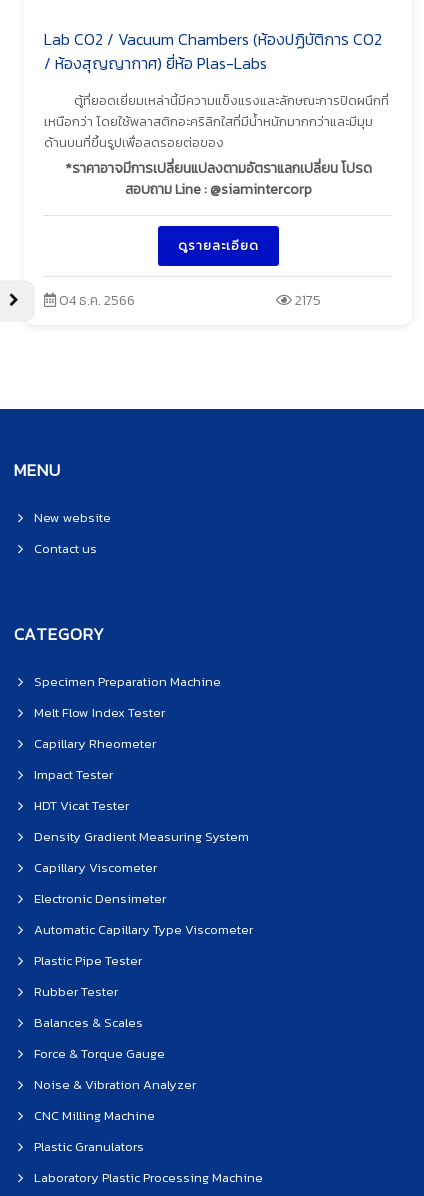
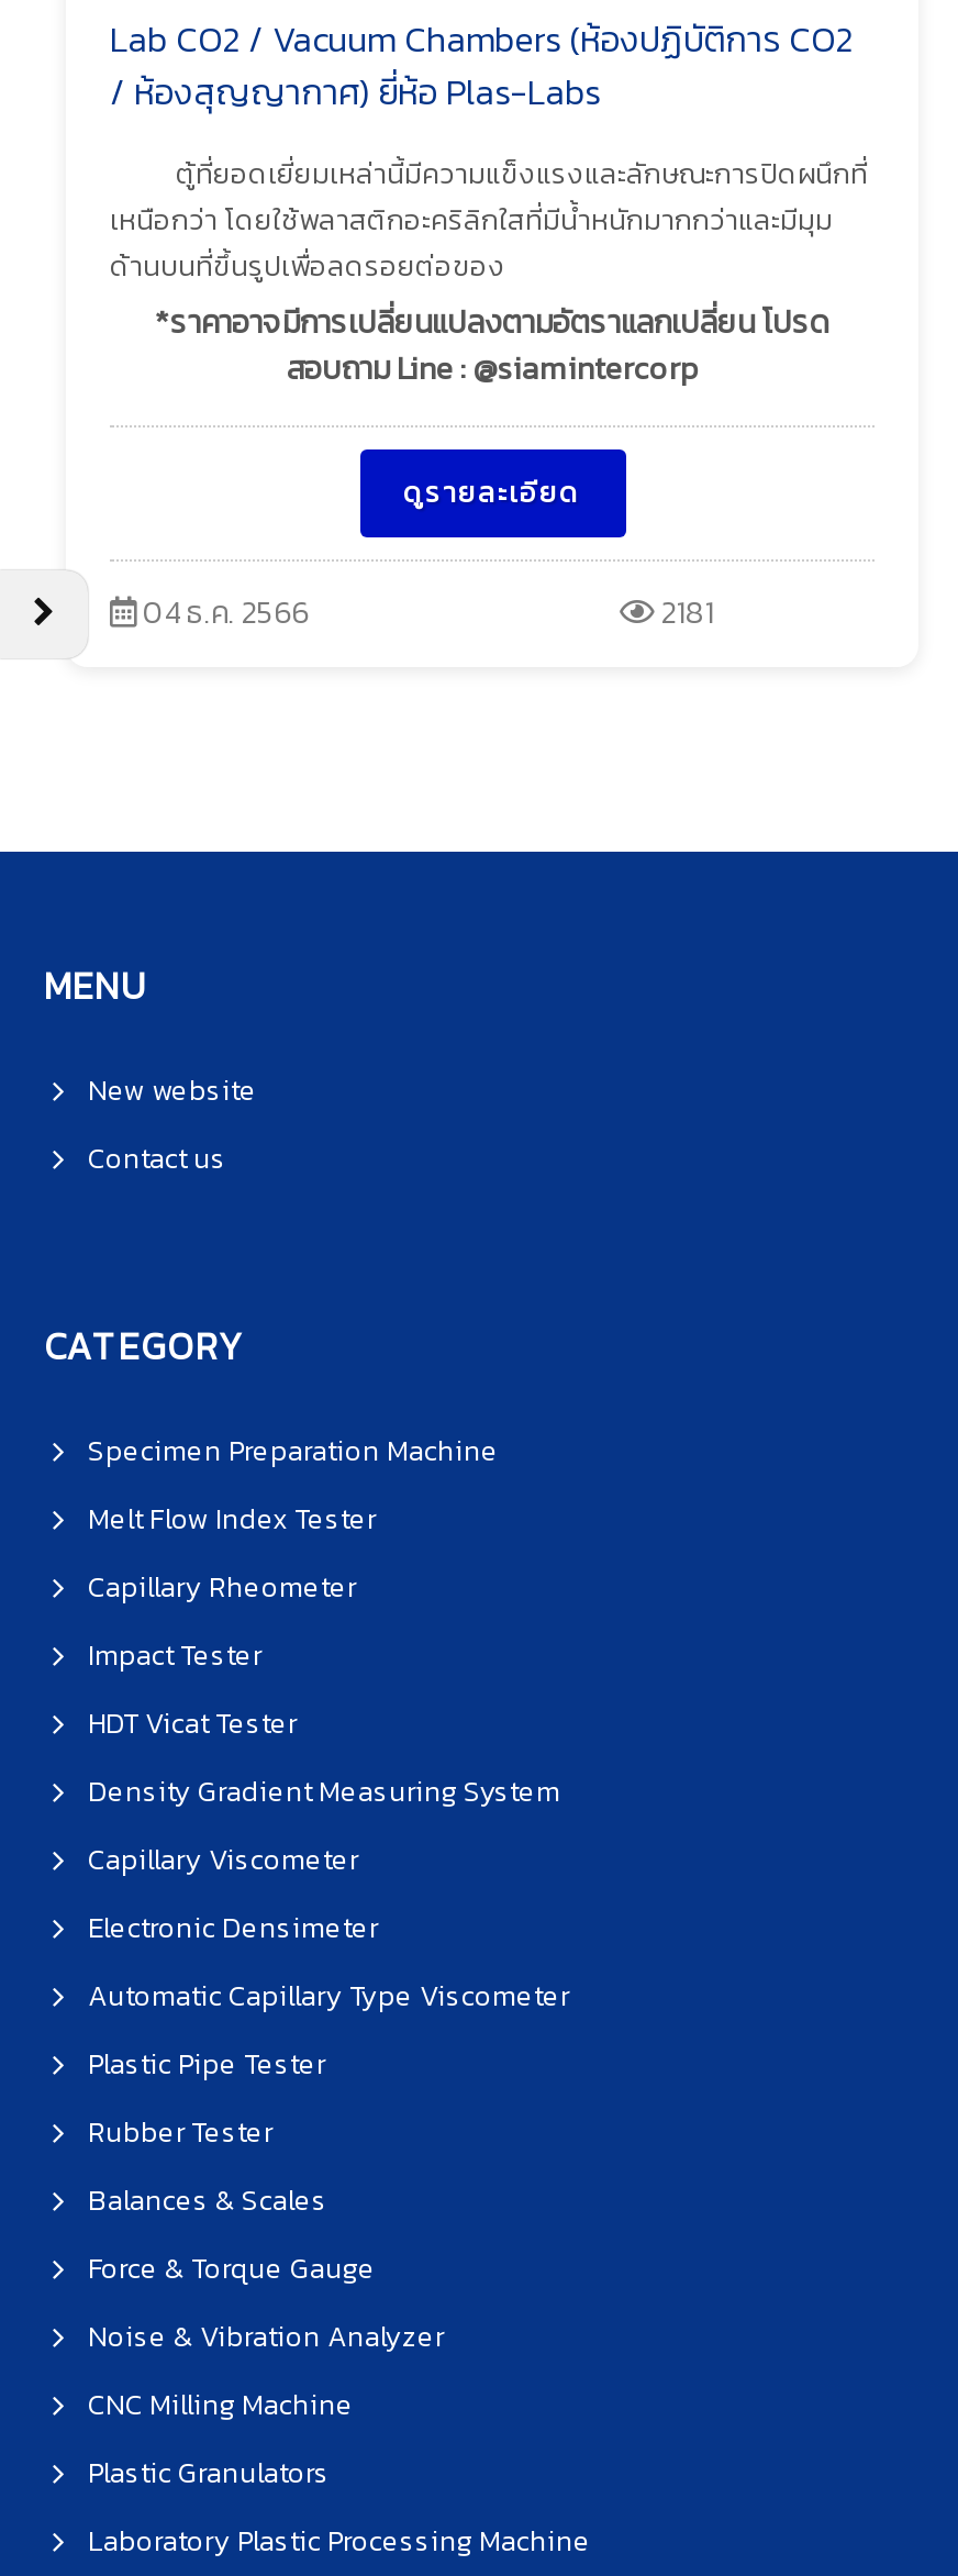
[292,290,321,311] 2175 -> [655,590,714,637] 2181

